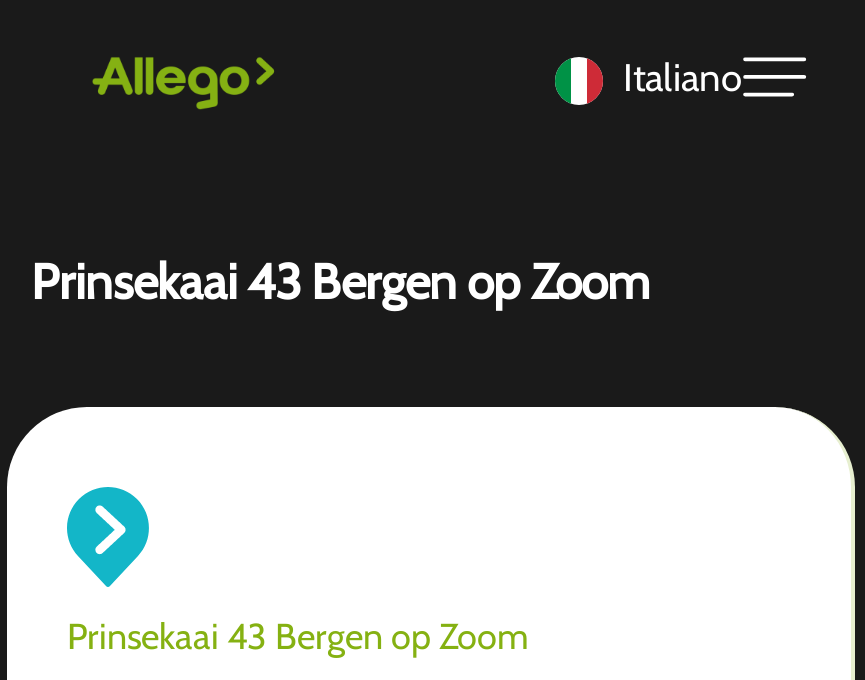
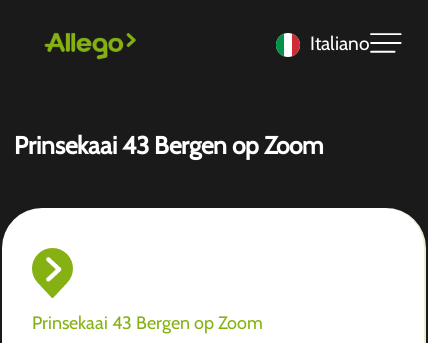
[65,485,151,589] [image] -> [31,247,74,299] [image]

